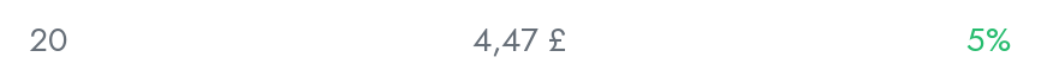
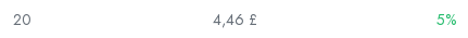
[472,18,566,63] 4,47 £ -> [212,10,257,30] 4,46 £

